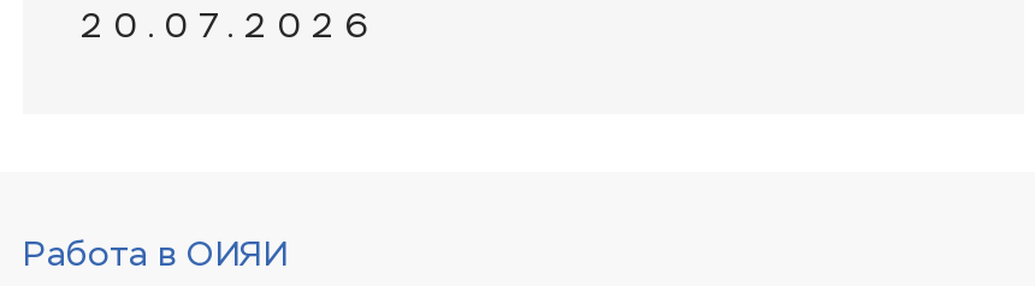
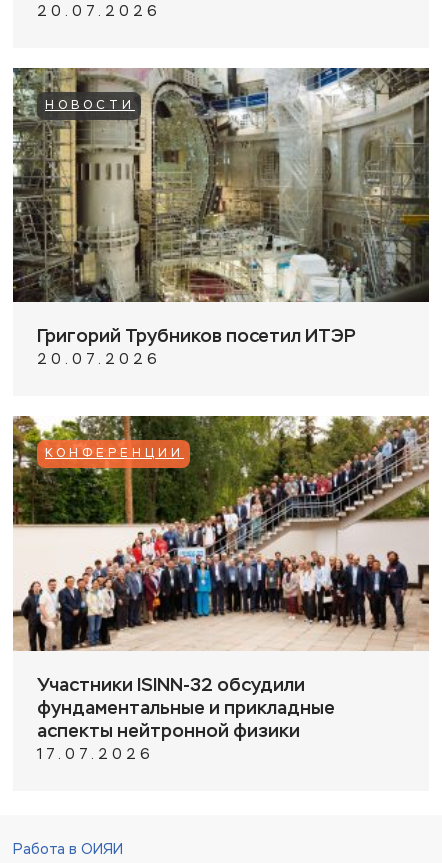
none -> [12,67,430,303] [image] | НОВОСТИ
none -> [12,415,430,652] [image] | КОНФЕРЕНЦИИ
none -> [37,328,356,367] Григорий Трубников посетил ИТЭР | 20.07.2026
none -> [37,677,335,762] Участники ISINN-32 обсудили | фундаментальные и прикладные | аспекты нейтронной физики | 17.07.2026

